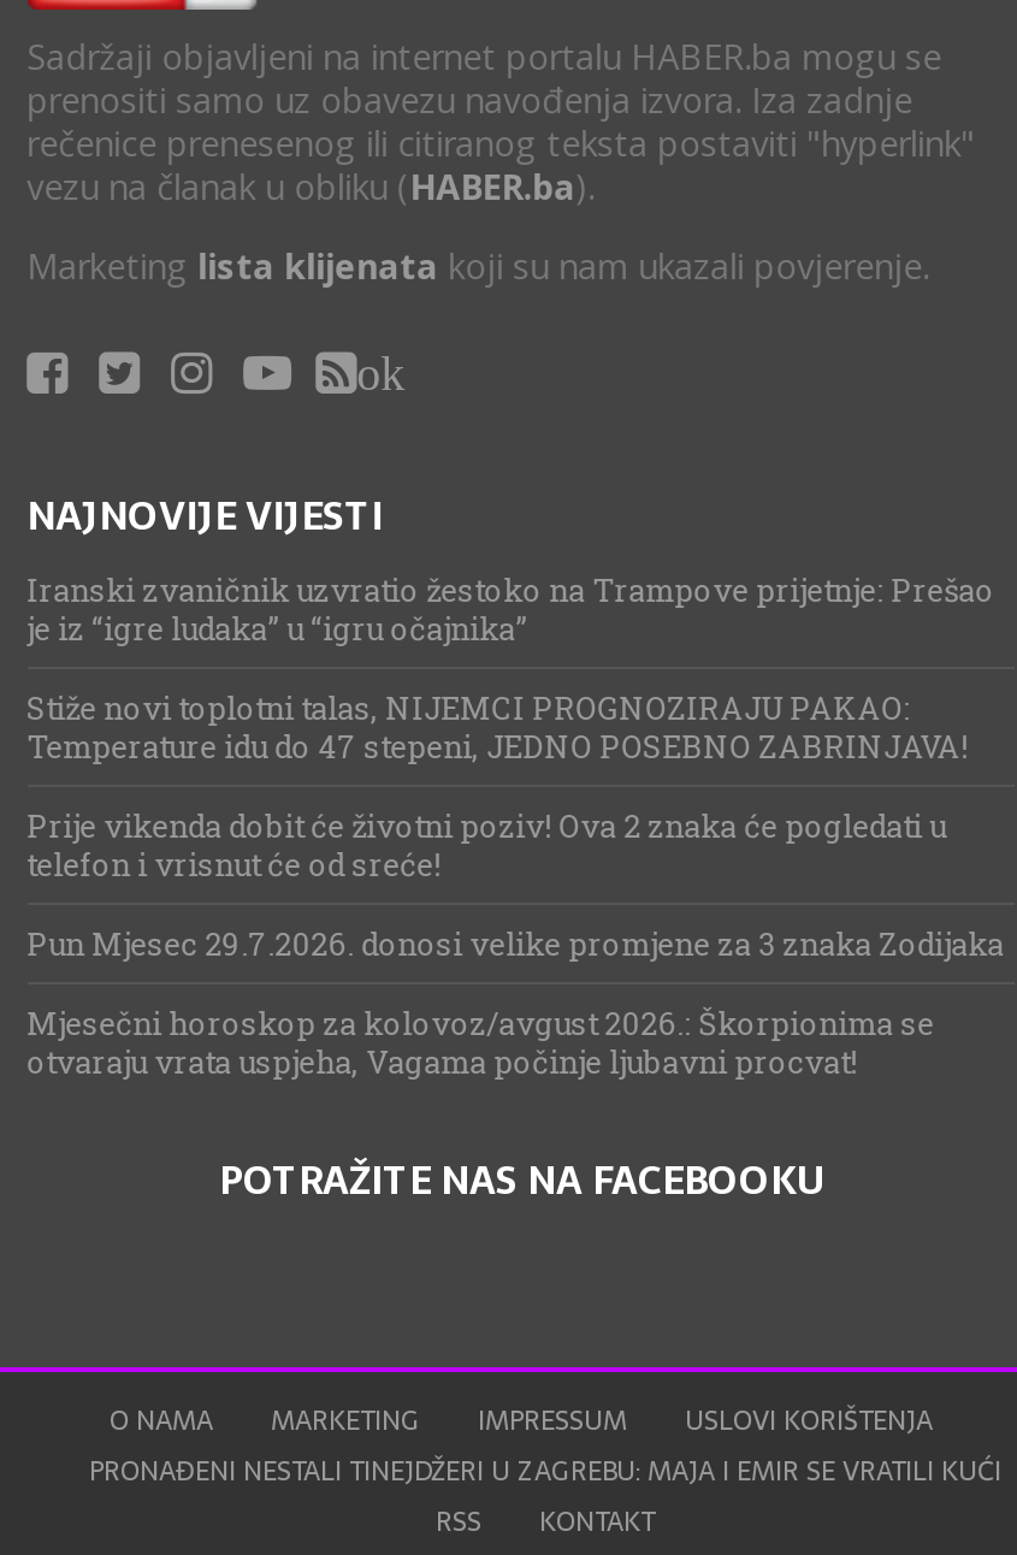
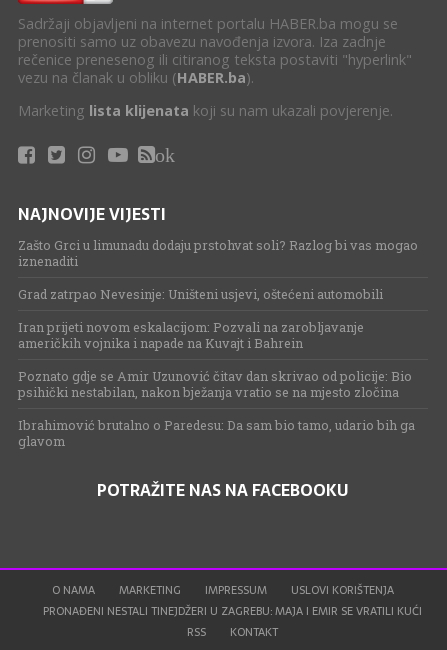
[27,570,995,648] Iranski zvaničnik uzvratio žestoko na Trampove prijetnje: Prešao | je iz “igre ludaka” u “igru očajnika” -> [18,237,418,269] Zašto Grci u limunadu dodaju prstohvat soli? Razlog bi vas mogao | iznenaditi
[27,688,968,765] Stiže novi toplotni talas, NIJEMCI PROGNOZIRAJU PAKAO: | Temperature idu do 47 stepeni, JEDNO POSEBNO ZABRINJAVA! -> [18,286,383,302] Grad zatrpao Nevesinje: Uništeni usjevi, oštećeni automobili
[27,806,946,883] Prije vikenda dobit će životni poziv! Ova 2 znaka će pogledati u | telefon i vrisnut će od sreće! -> [18,319,364,351] Iran prijeti novom eskalacijom: Pozvali na zarobljavanje | američkih vojnika i napade na Kuvajt i Bahrein
[27,924,1004,963] Pun Mjesec 29.7.2026. donosi velike promjene za 3 znaka Zodijaka -> [18,368,412,400] Poznato gdje se Amir Uzunović čitav dan skrivao od policije: Bio | psihički nestabilan, nakon bježanja vratio se na mjesto zločina
[27,1004,934,1081] Mjesečni horoskop za kolovoz/avgust 2026.: Škorpionima se | otvaraju vrata uspjeha, Vagama počinje ljubavni procvat! -> [18,417,415,449] Ibrahimović brutalno o Paredesu: Da sam bio tamo, udario bih ga | glavom

